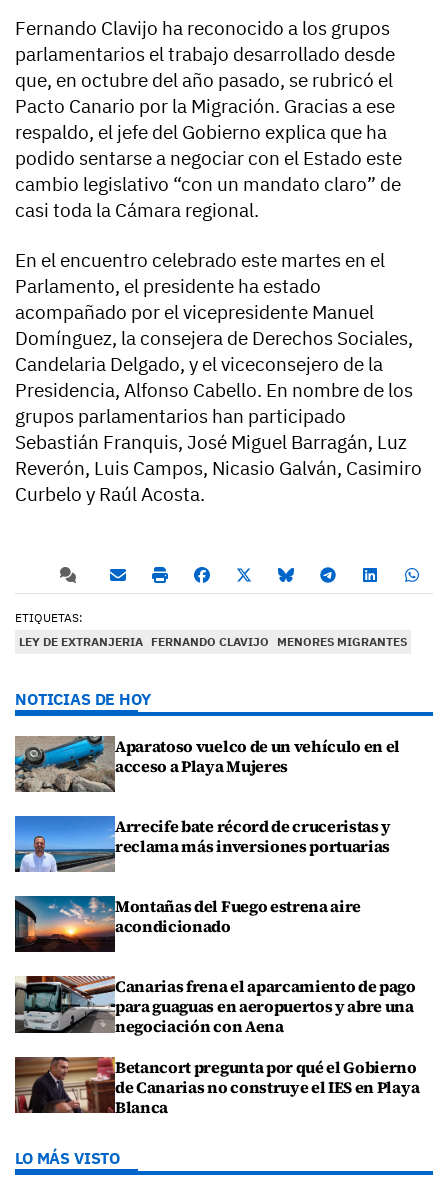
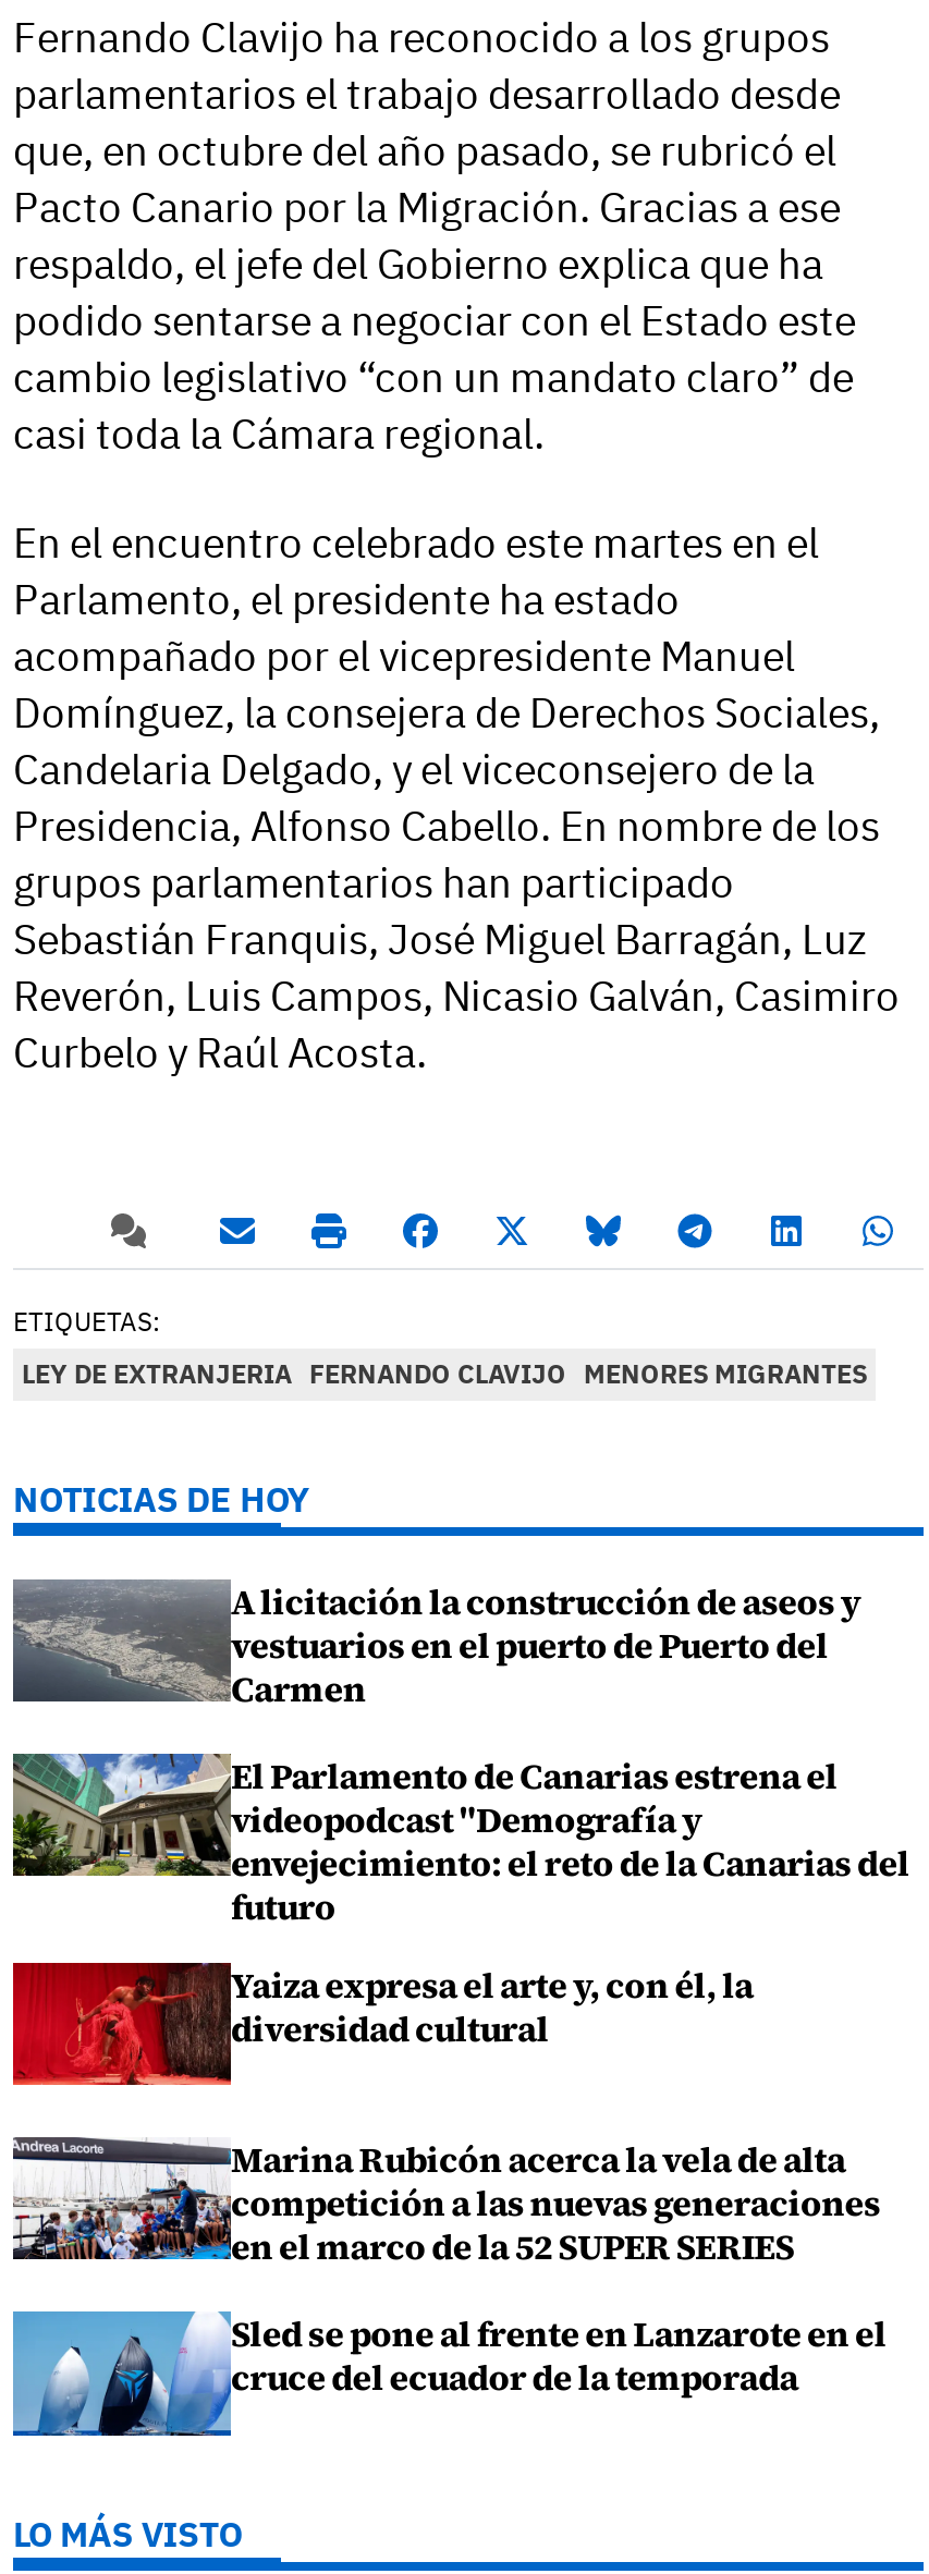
[14,735,400,792] [image] | Aparatoso vuelco de un vehículo en el | acceso a Playa Mujeres -> [13,1576,861,1711] [image] | A licitación la construcción de aseos y | vestuarios en el puerto de Puerto del | Carmen
[14,815,391,873] [image] | Arrecife bate récord de cruceristas y | reclama más inversiones portuarias -> [11,1751,910,1930] [image] | El Parlamento de Canarias estrena el | videopodcast "Demografía y | envejecimiento: el reto de la Canarias del | futuro
[14,895,361,953] [image] | Montañas del Fuego estrena aire | acondicionado -> [11,1960,753,2087] [image] | Yaiza expresa el arte y, con él, la | diversidad cultural
[14,975,416,1037] [image] | Canarias frena el aparcamiento de pago | para guaguas en aeropuertos y abre una | negociación con Aena -> [13,2135,880,2270] [image] | Marina Rubicón acerca la vela de alta | competición a las nuevas generaciones | en el marco de la 52 SUPER SERIES
[14,1056,419,1118] [image] | Betancort pregunta por qué el Gobierno | de Canarias no construye el IES en Playa | Blanca -> [11,2309,886,2438] [image] | Sled se pone al frente en Lanzarote en el | cruce del ecuador de la temporada

